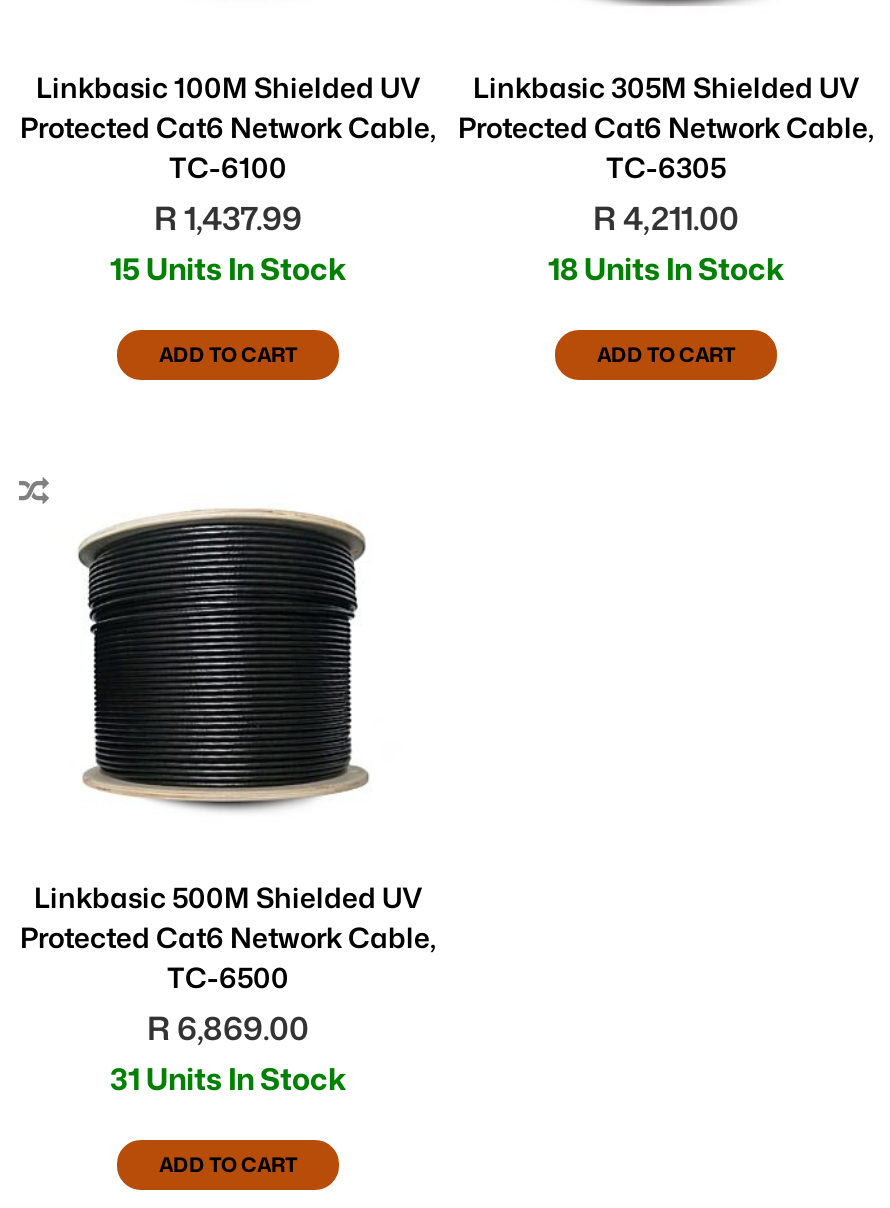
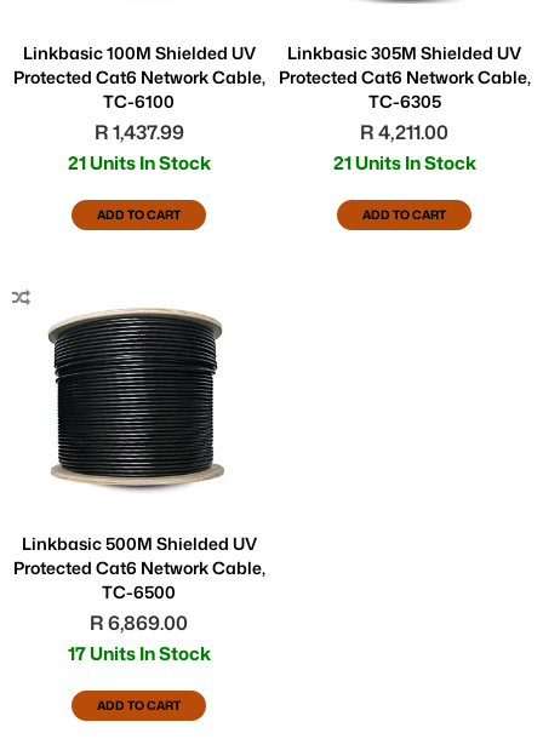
[110,248,346,290] 15 Units In Stock -> [67,150,210,176] 21 Units In Stock
[548,248,784,290] 18 Units In Stock -> [333,150,476,176] 21 Units In Stock
[110,1058,346,1100] 31 Units In Stock -> [67,641,210,667] 17 Units In Stock

